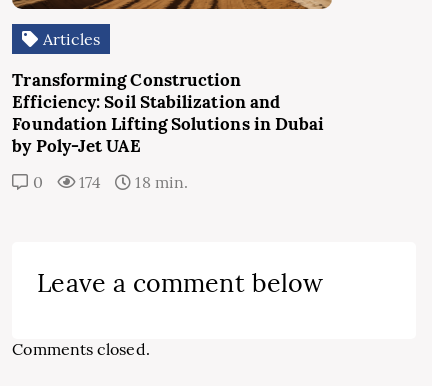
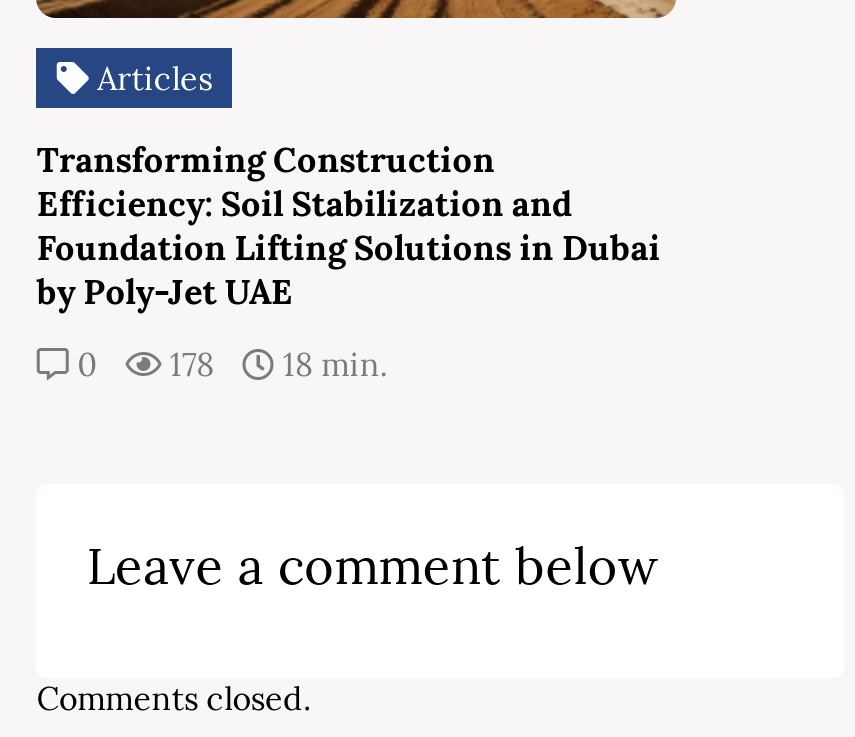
[28,172,188,192] 0 174 18 min. -> [69,344,388,384] 0 178 18 min.

